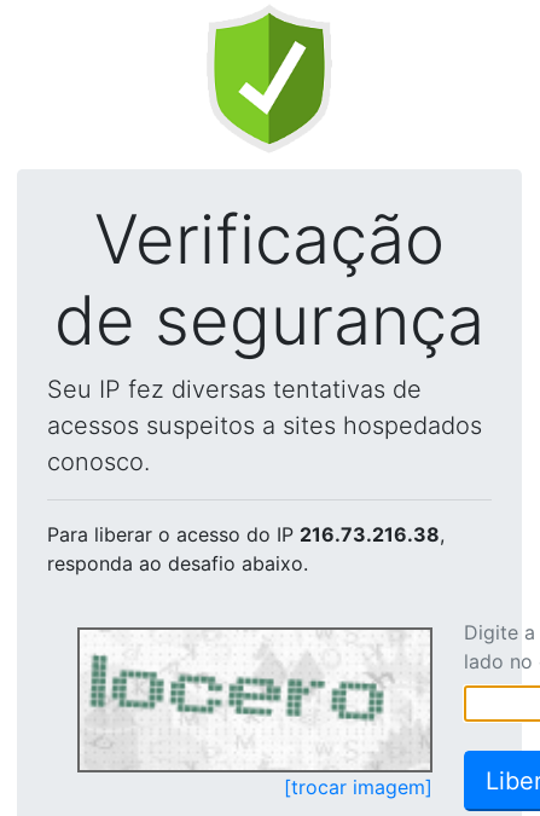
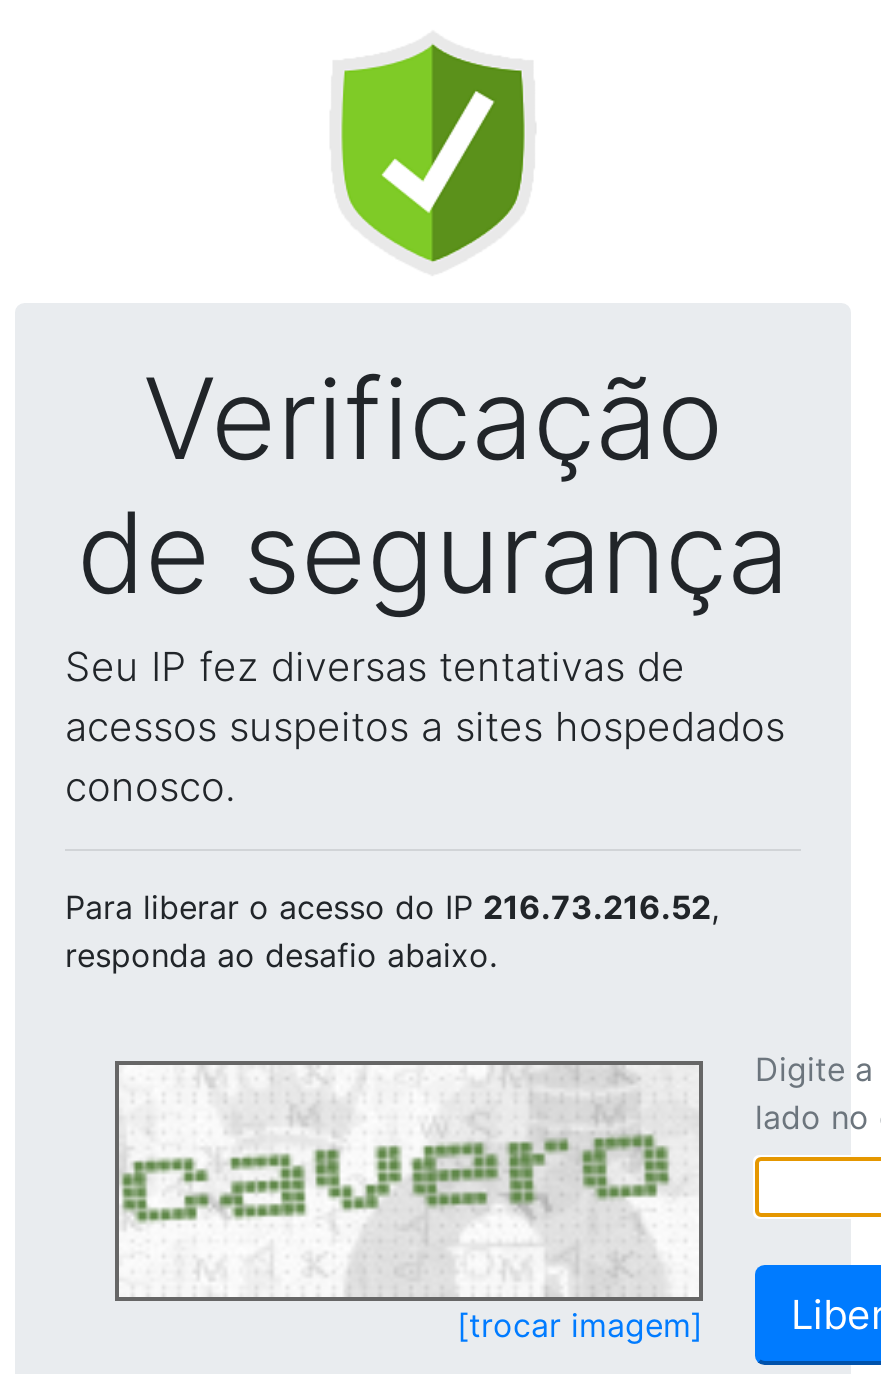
[47,522,445,546] Para liberar o acesso do IP 216.73.216.38, -> [65,887,719,927] Para liberar o acesso do IP 216.73.216.52,
[80,631,428,766] [image] -> [121,1069,697,1293] [image]

